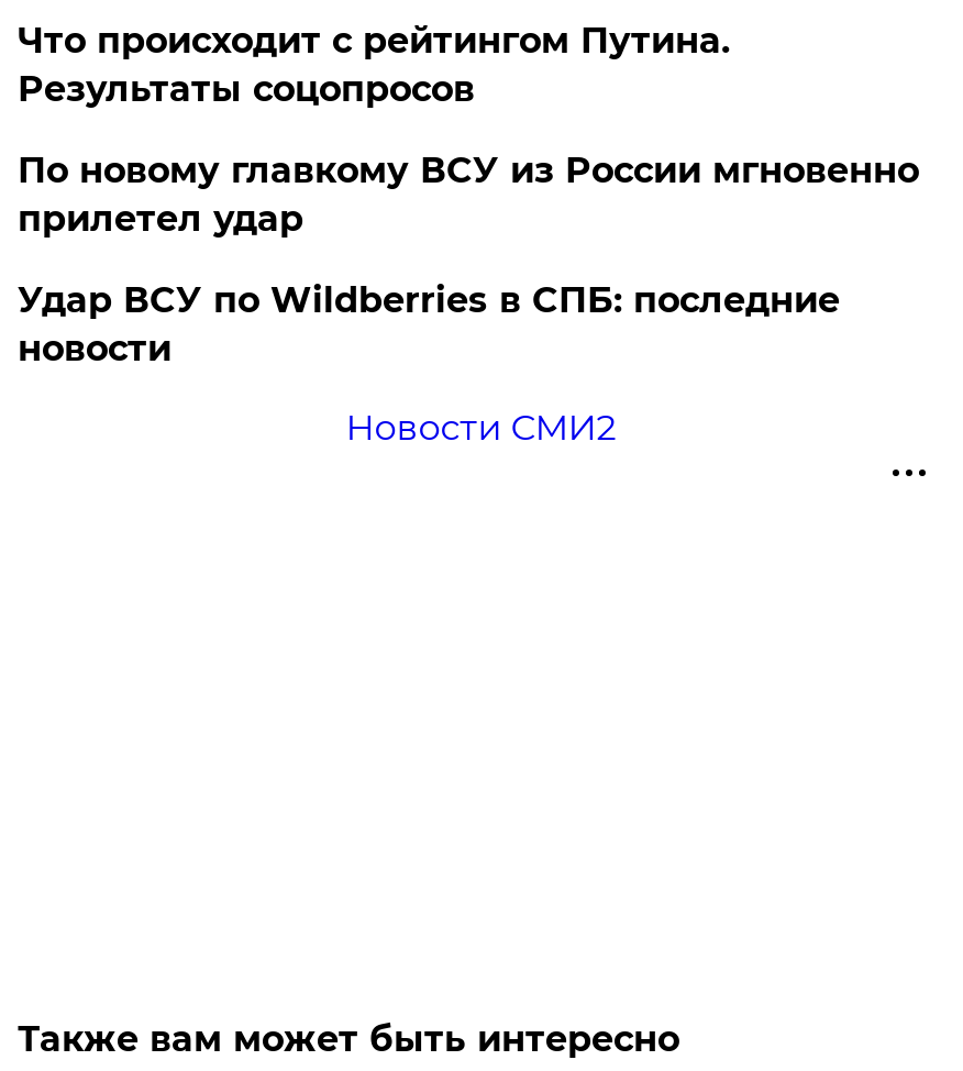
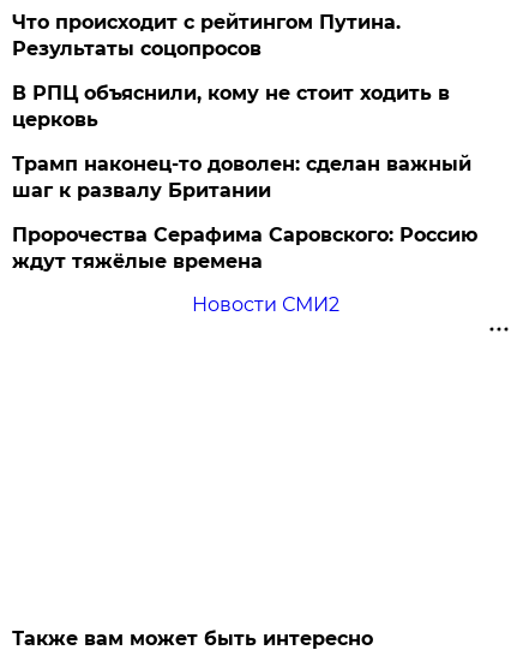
[17,150,919,369] По новому главкому ВСУ из России мгновенно | прилетел удар | Удар ВСУ по Wildberries в СПБ: последние | новости -> [12,82,478,273] В РПЦ объяснили, кому не стоит ходить в | церковь | Трамп наконец-то доволен: сделан важный | шаг к развалу Британии | Пророчества Серафима Саровского: Россию | ждут тяжёлые времена

